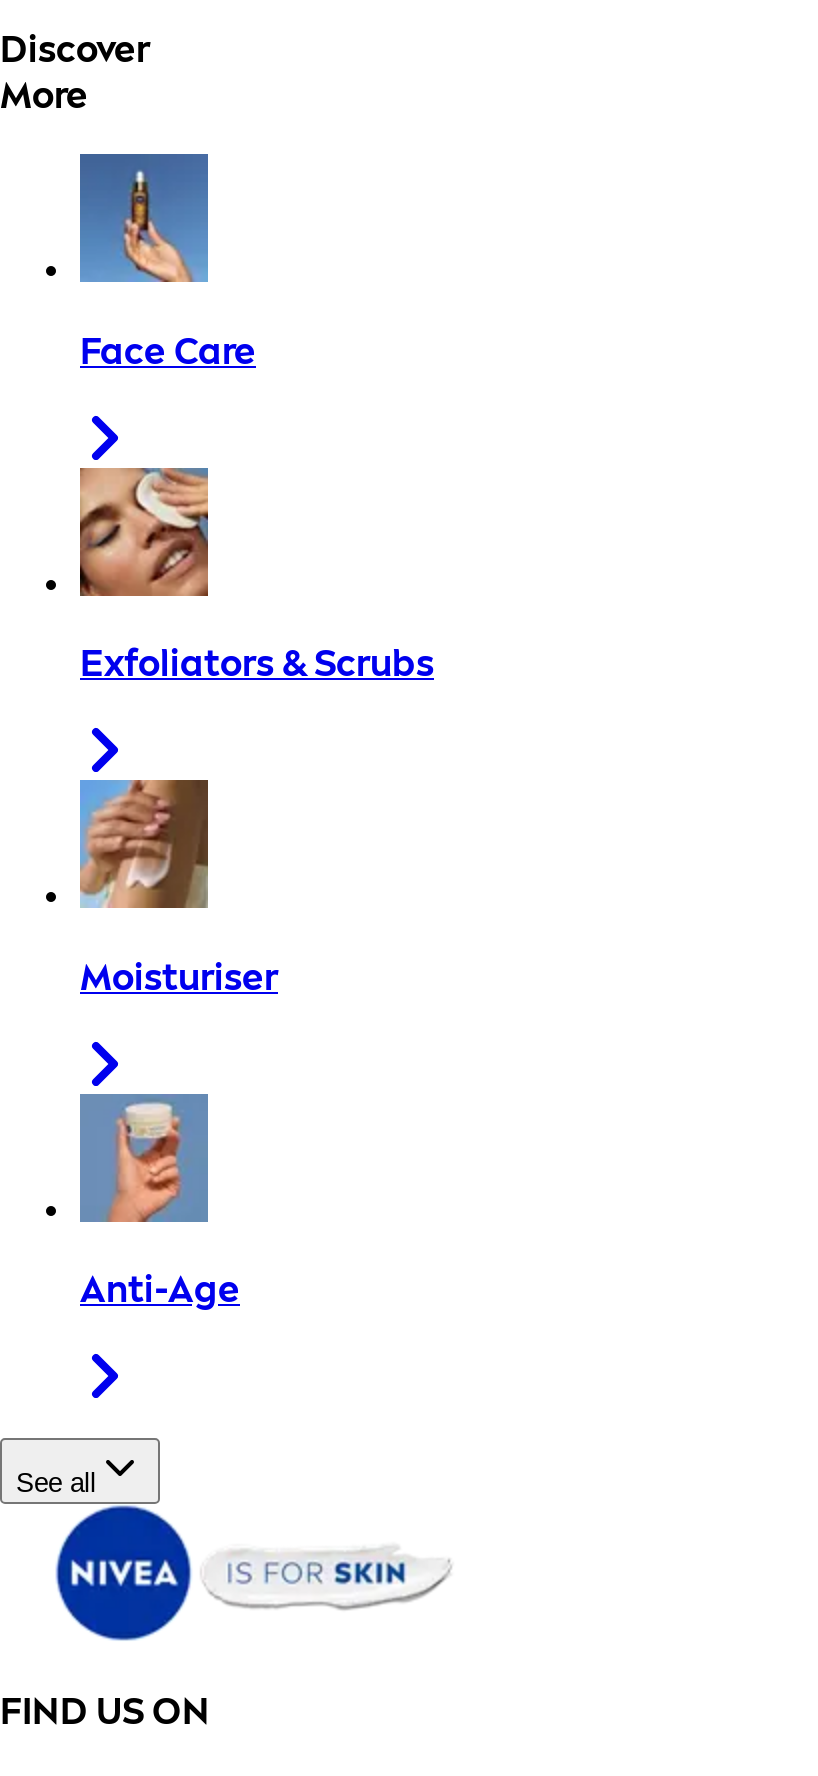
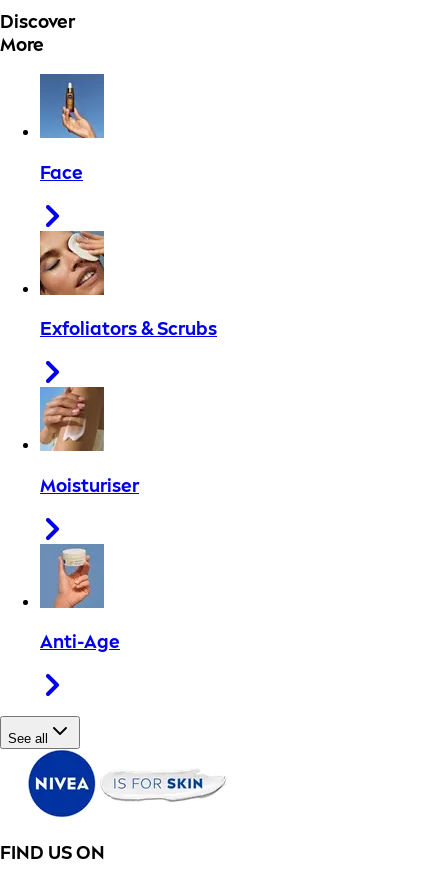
[80,328,256,374] Face Care -> [40,161,83,184] Face

